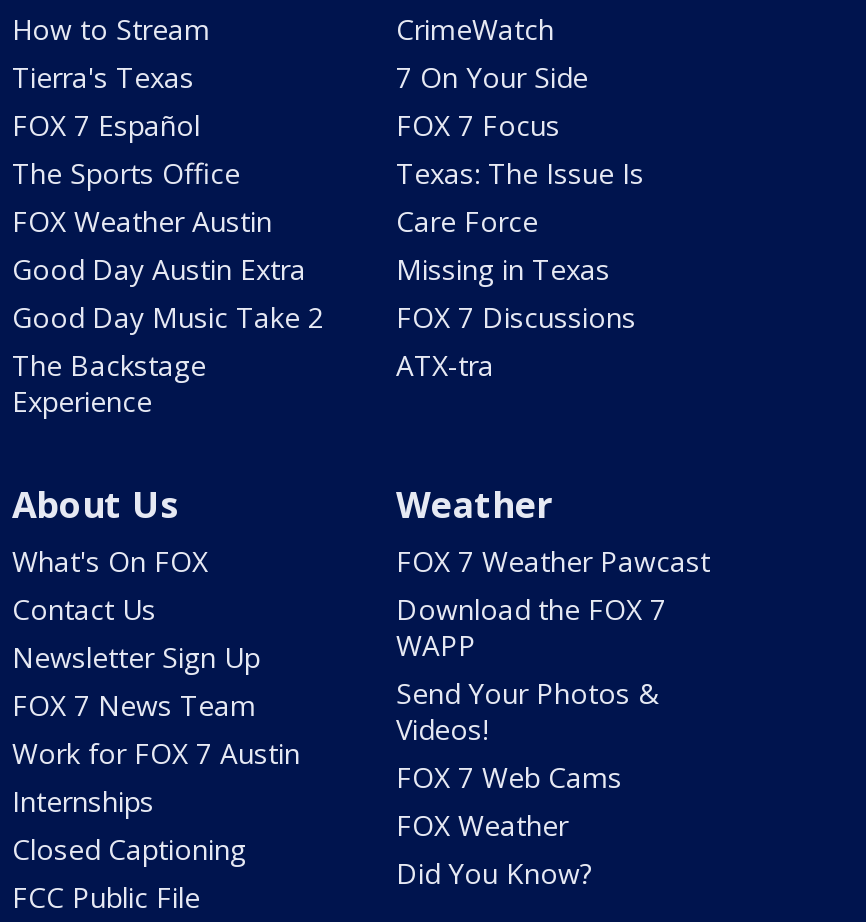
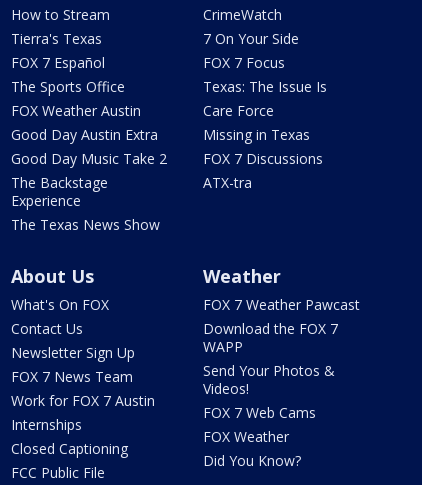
none -> [11,215,160,234] The Texas News Show

